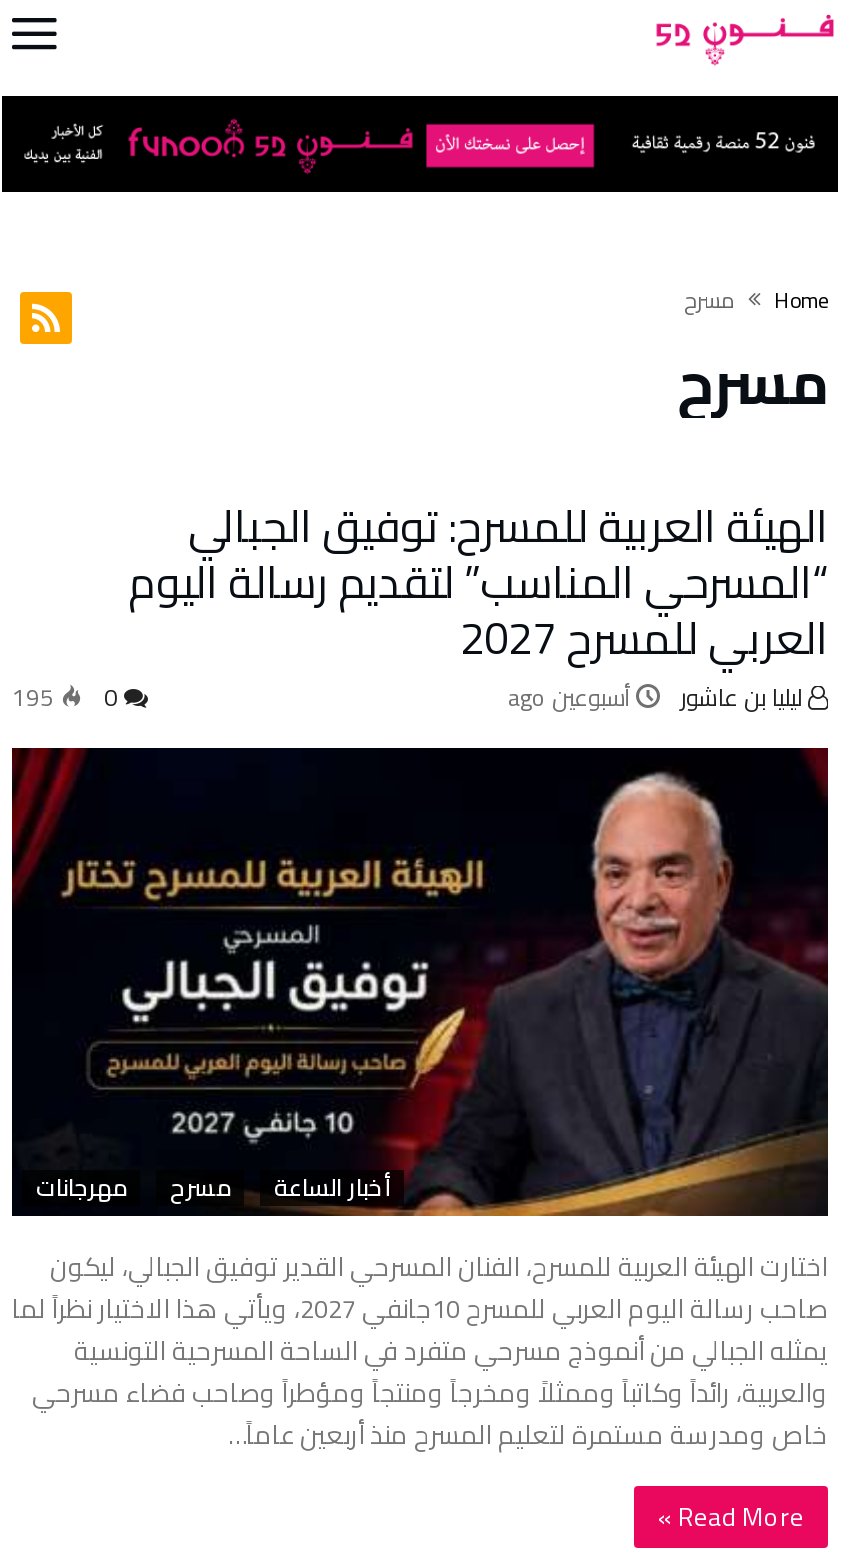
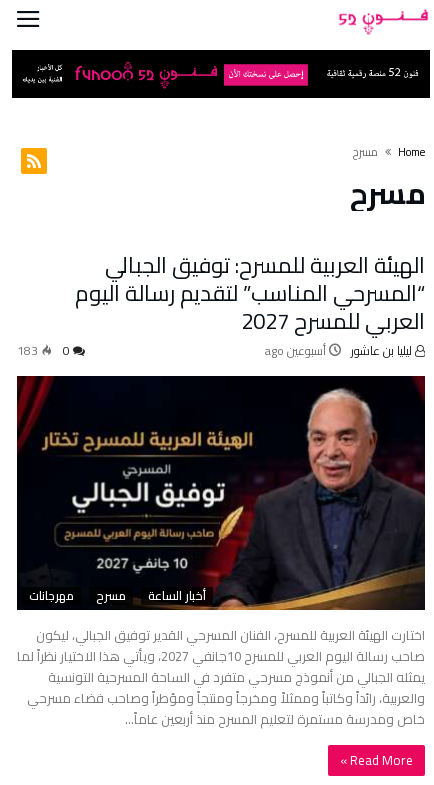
[12,674,54,720] 195 -> [17,339,38,362] 183

